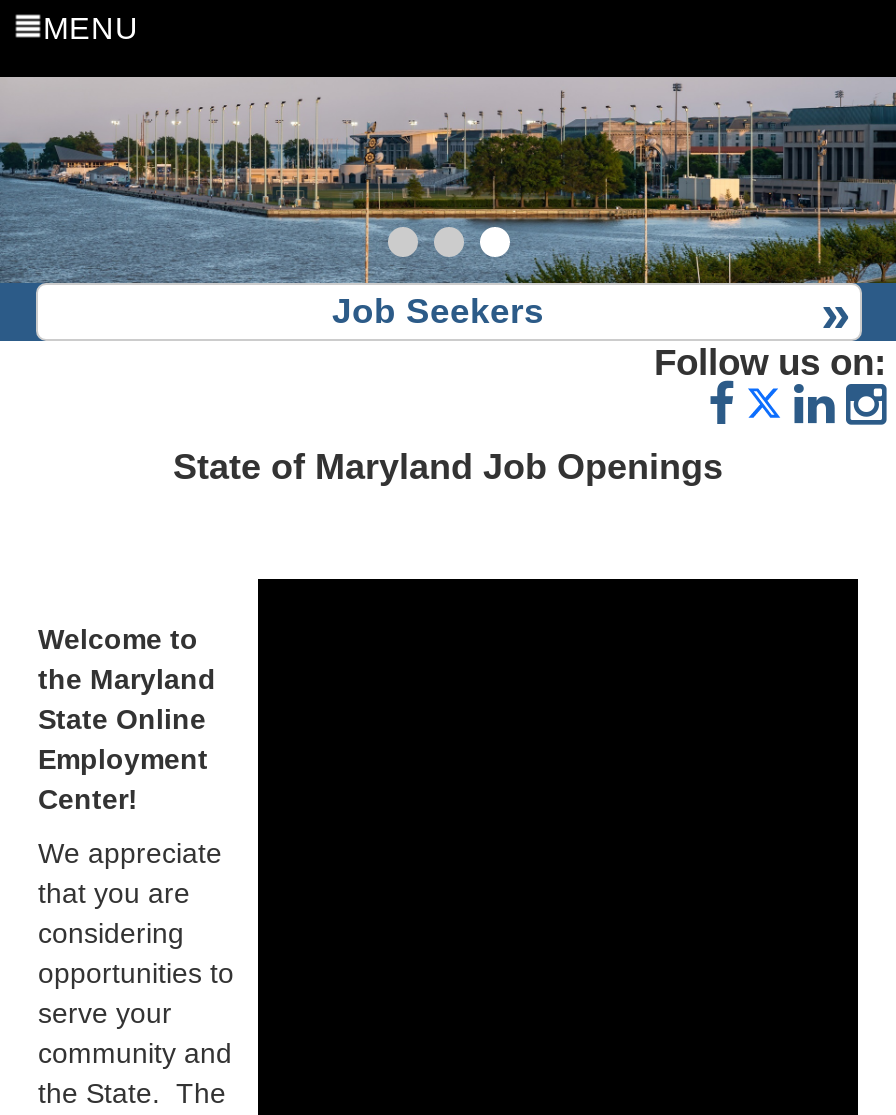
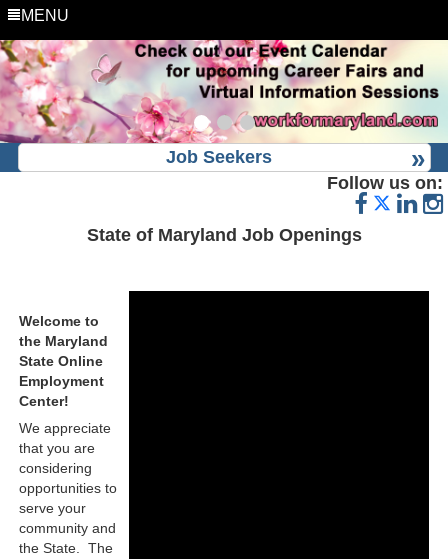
[6,75,890,285] [image] -> [3,39,445,144] [image]

